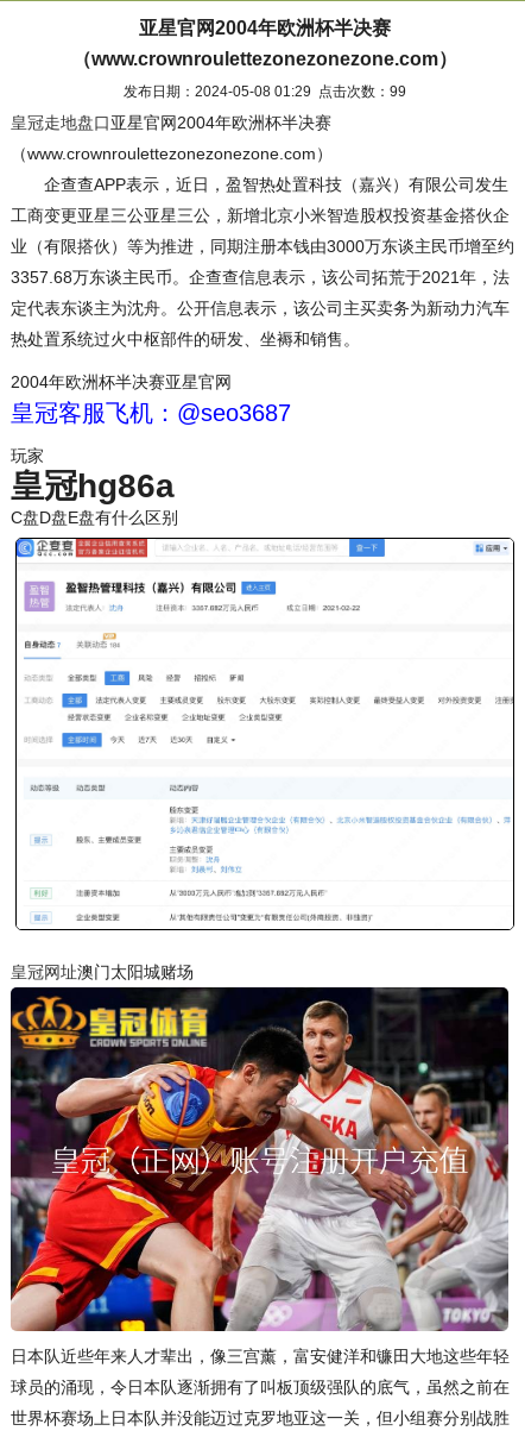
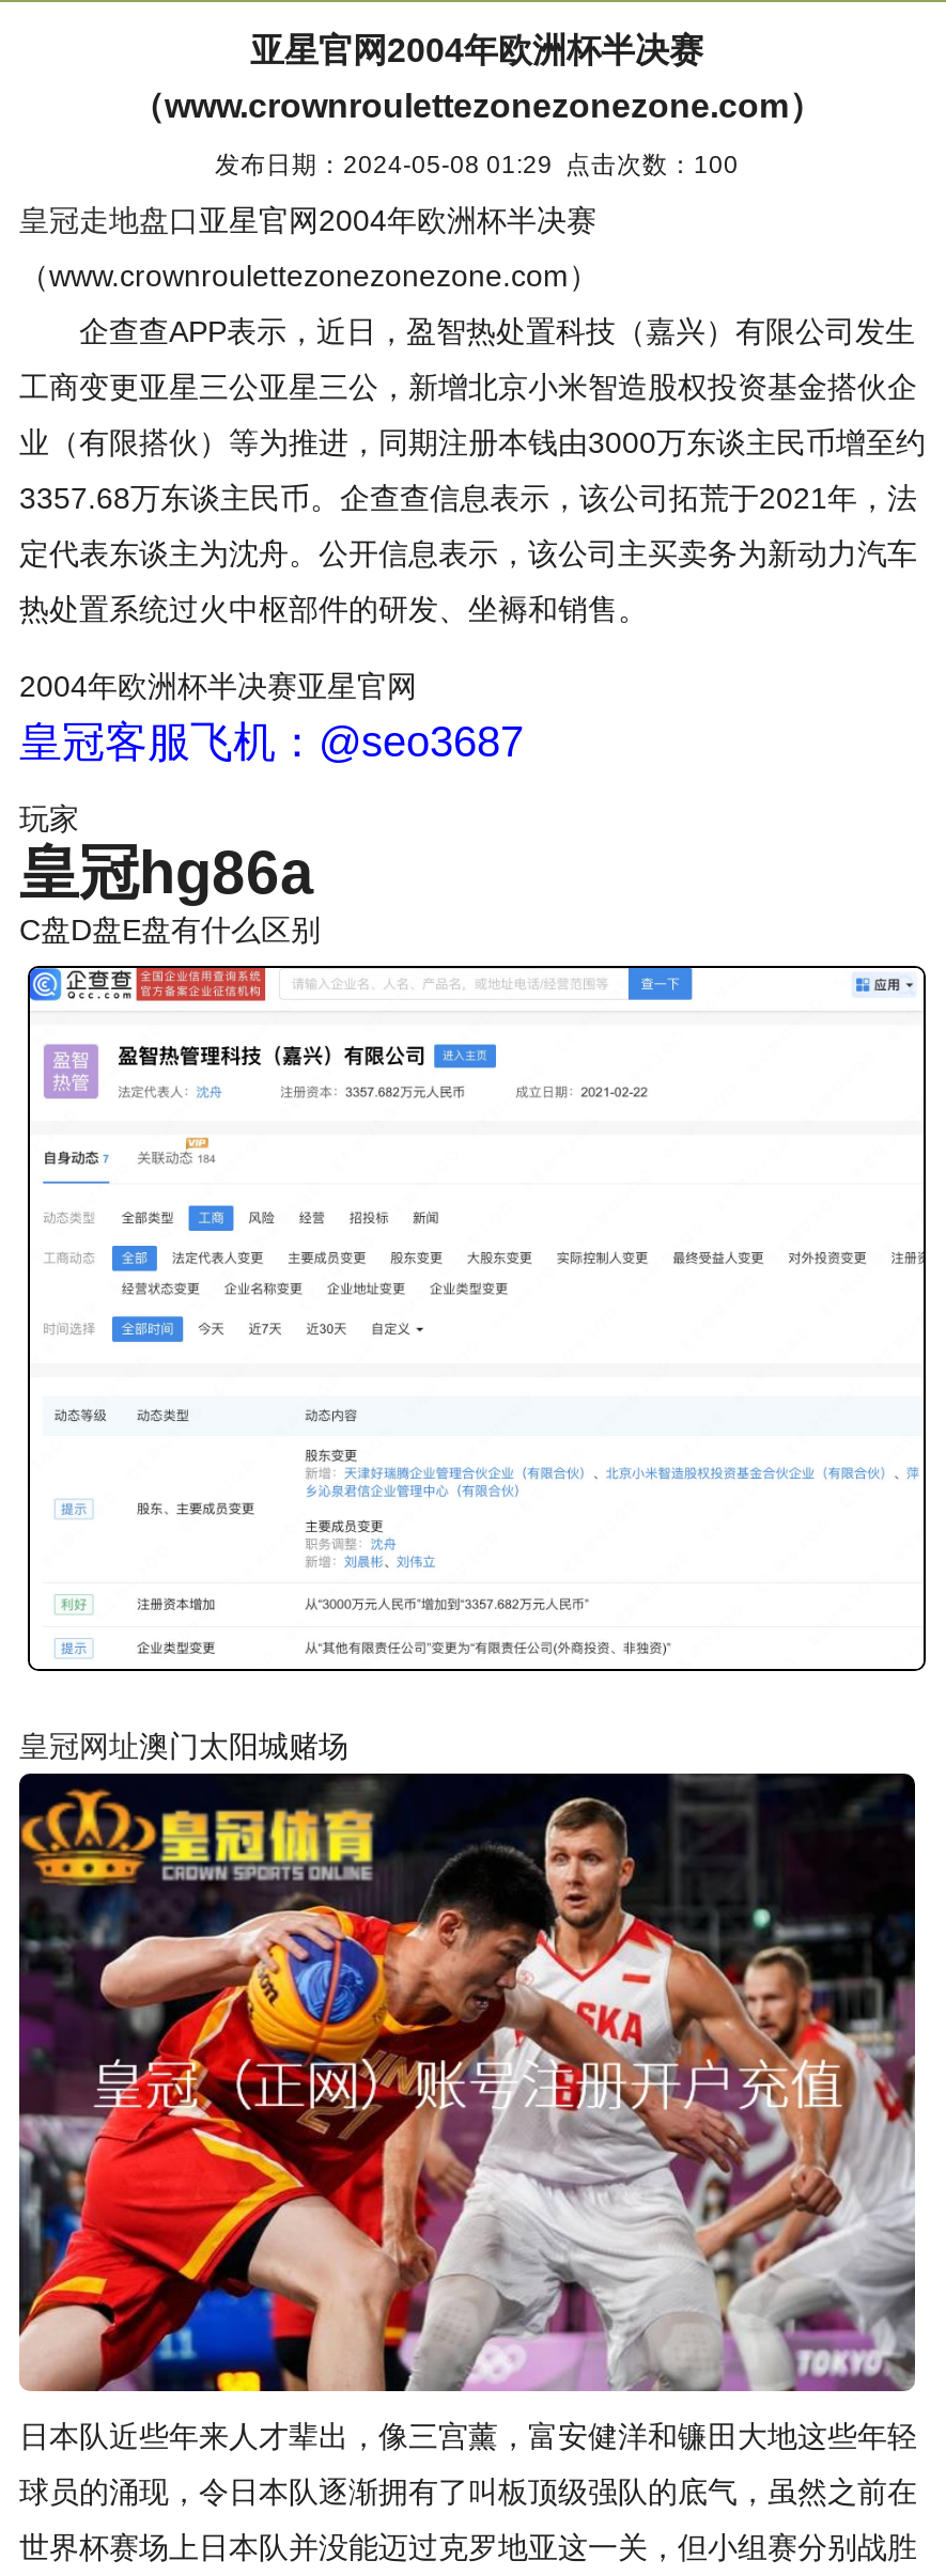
[124,83,406,99] 发布日期：2024-05-08 01:29 点击次数：99 -> [215,150,739,177] 发布日期：2024-05-08 01:29 点击次数：100

